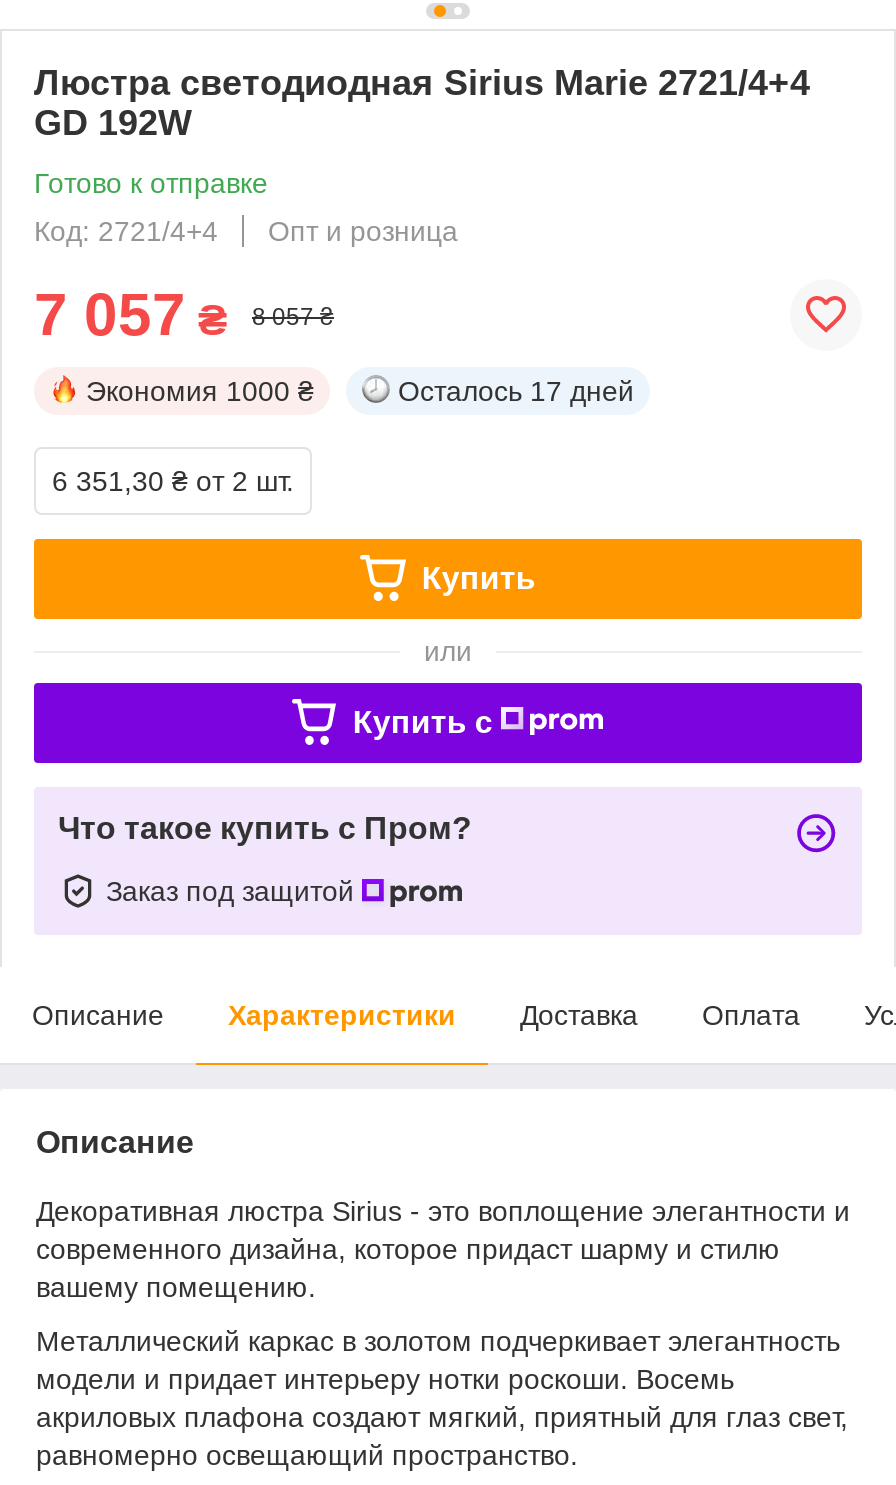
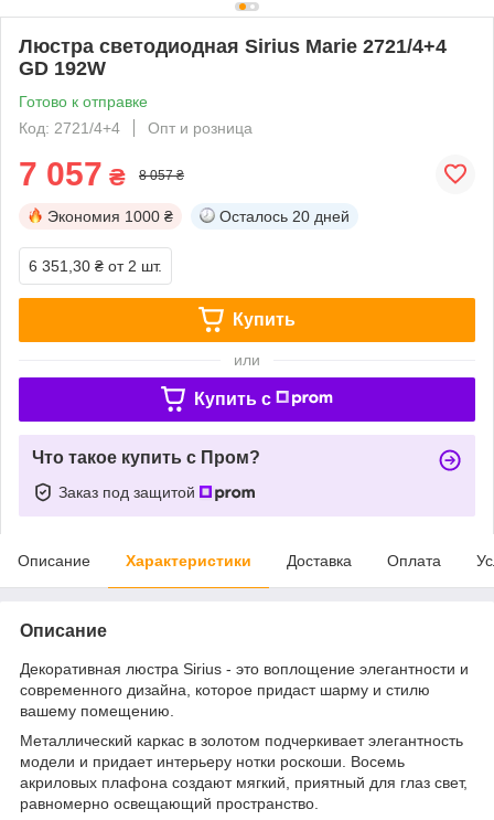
[398,375,634,407] Осталось 17 дней -> [219,207,350,225] Осталось 20 дней

